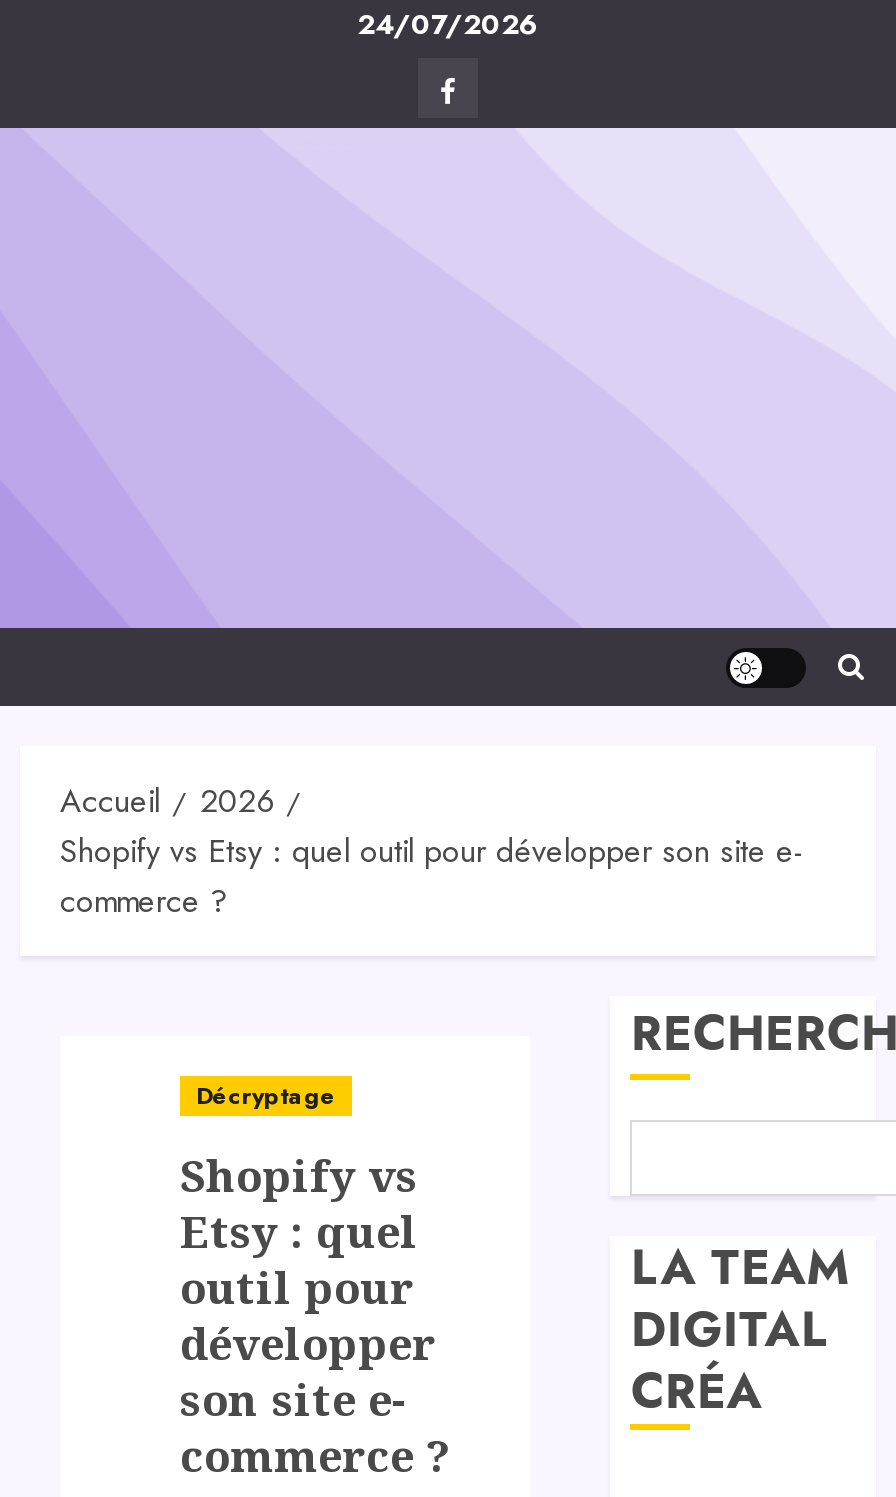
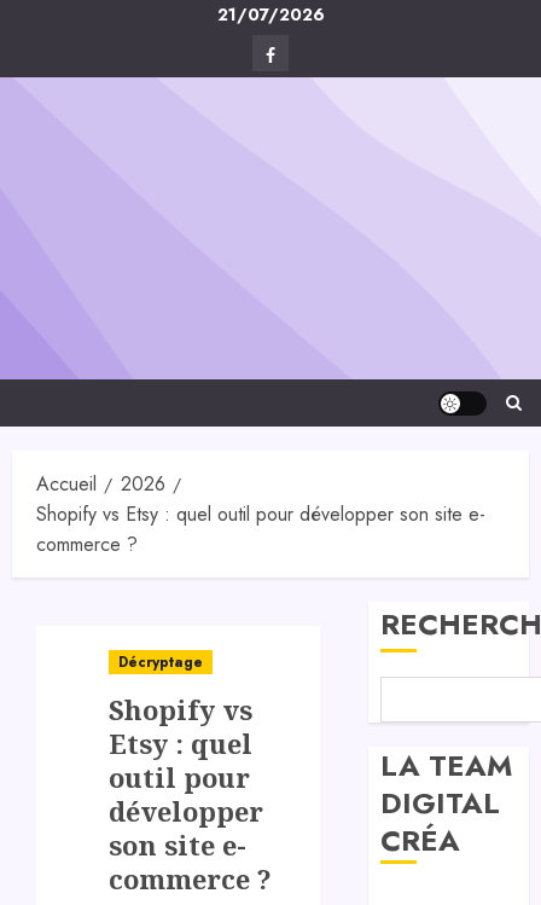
[357,4,539,44] 24/07/2026 -> [217,2,324,27] 21/07/2026

